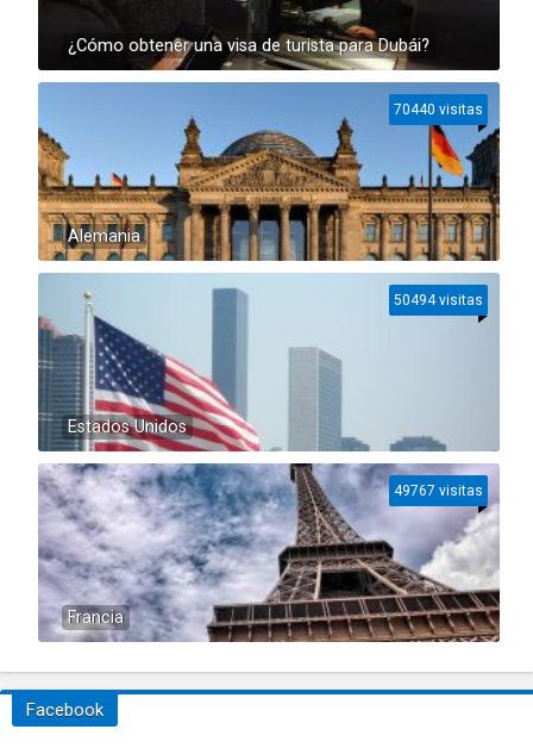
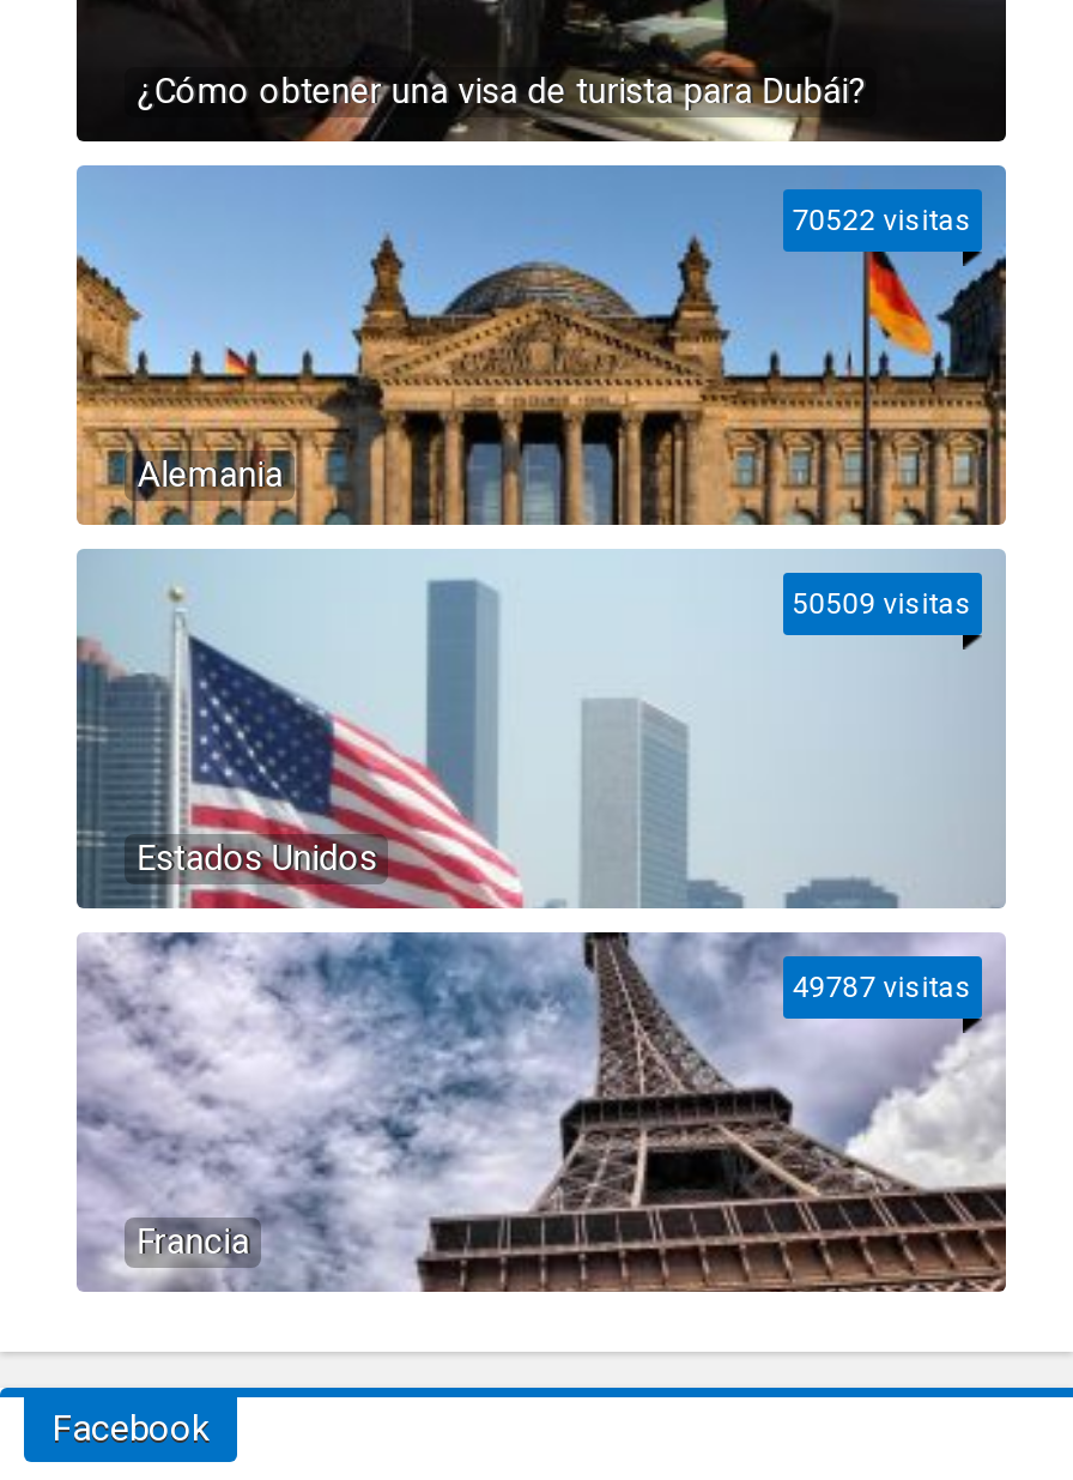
[394,101,483,118] 70440 visitas -> [792,204,972,237] 70522 visitas
[394,292,483,309] 50494 visitas -> [792,587,972,621] 50509 visitas
[394,482,483,499] 49767 visitas -> [792,971,972,1004] 49787 visitas

